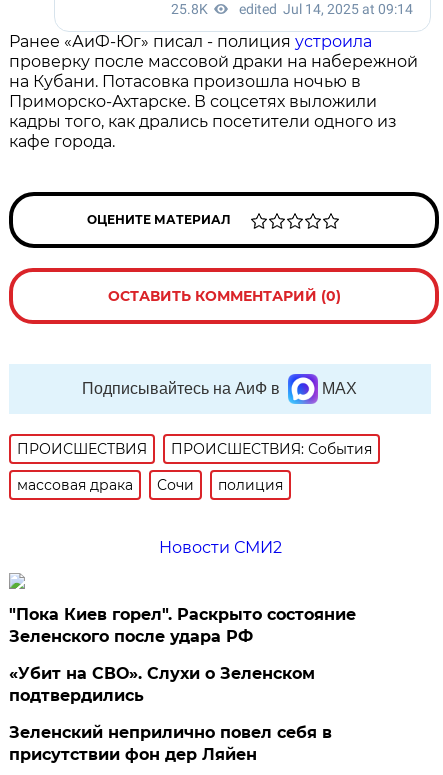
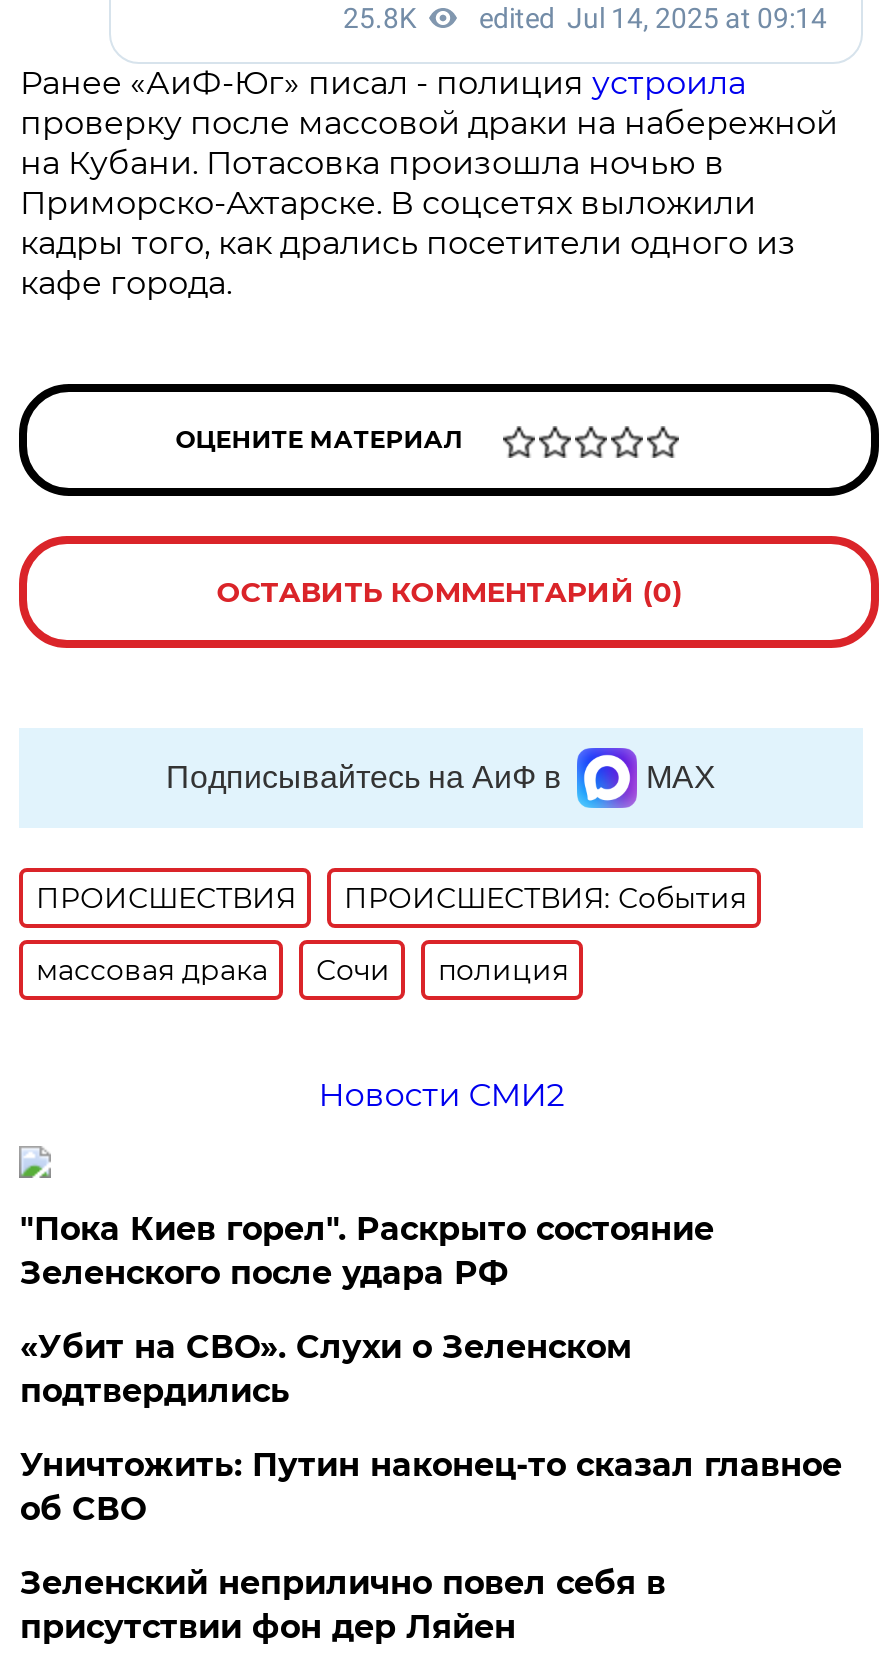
none -> [20,1446,842,1528] Уничтожить: Путин наконец-то сказал главное | об СВО

